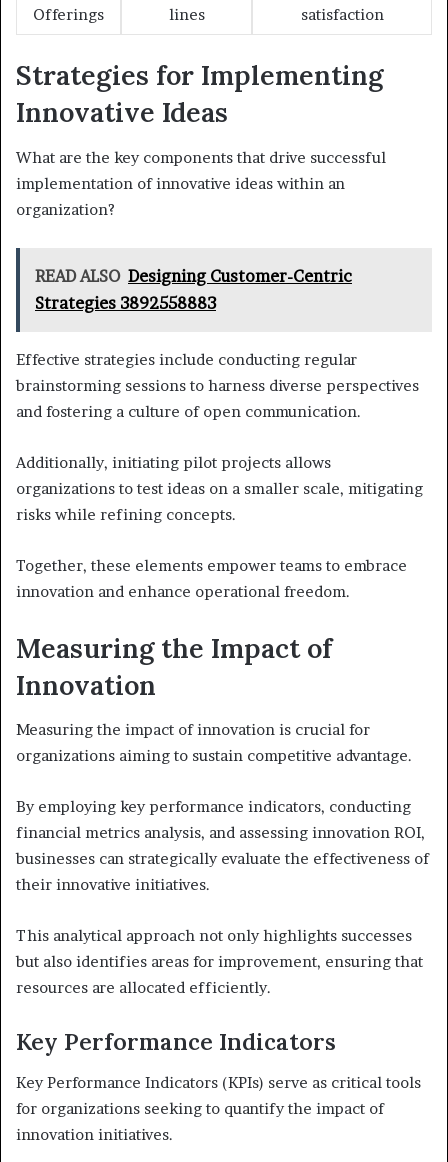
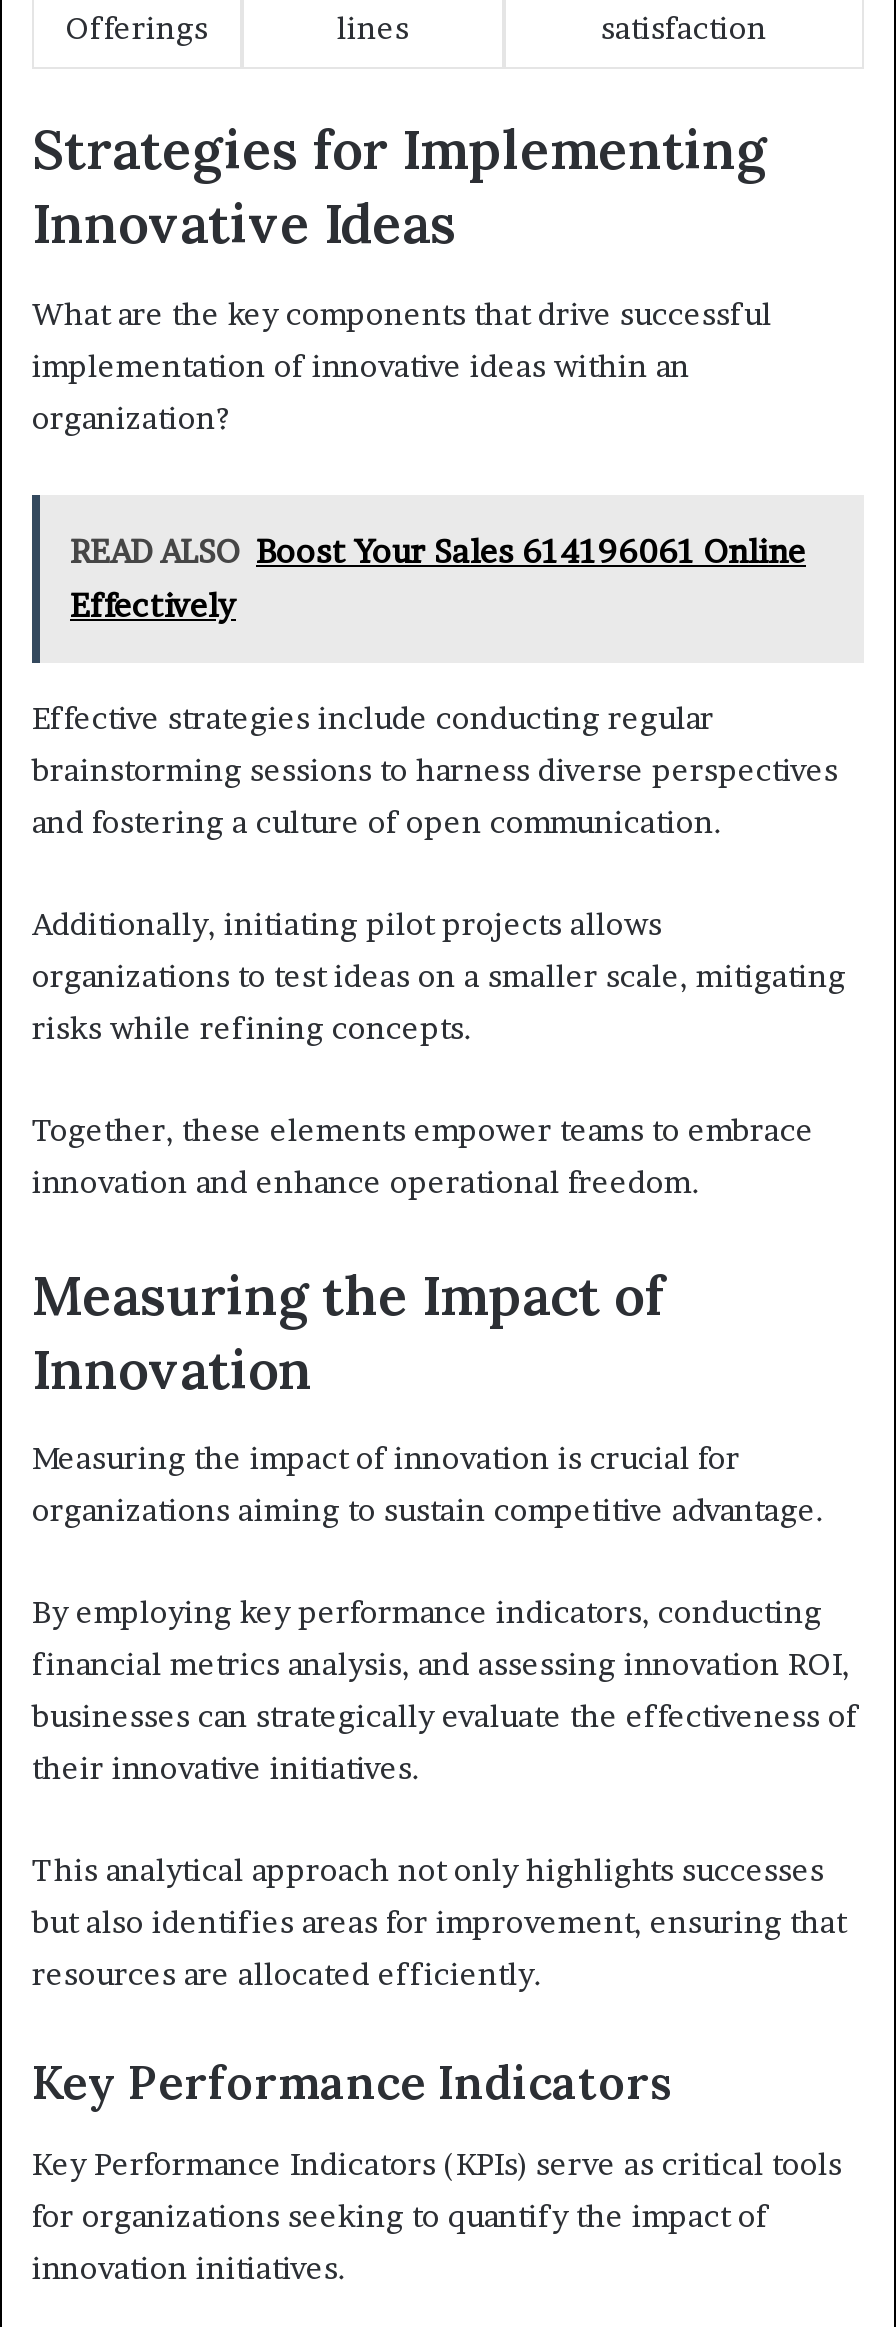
[35,266,352,313] READ ALSO Designing Customer-Centric | Strategies 3892558883 -> [70,531,806,625] READ ALSO Boost Your Sales 614196061 Online | Effectively

